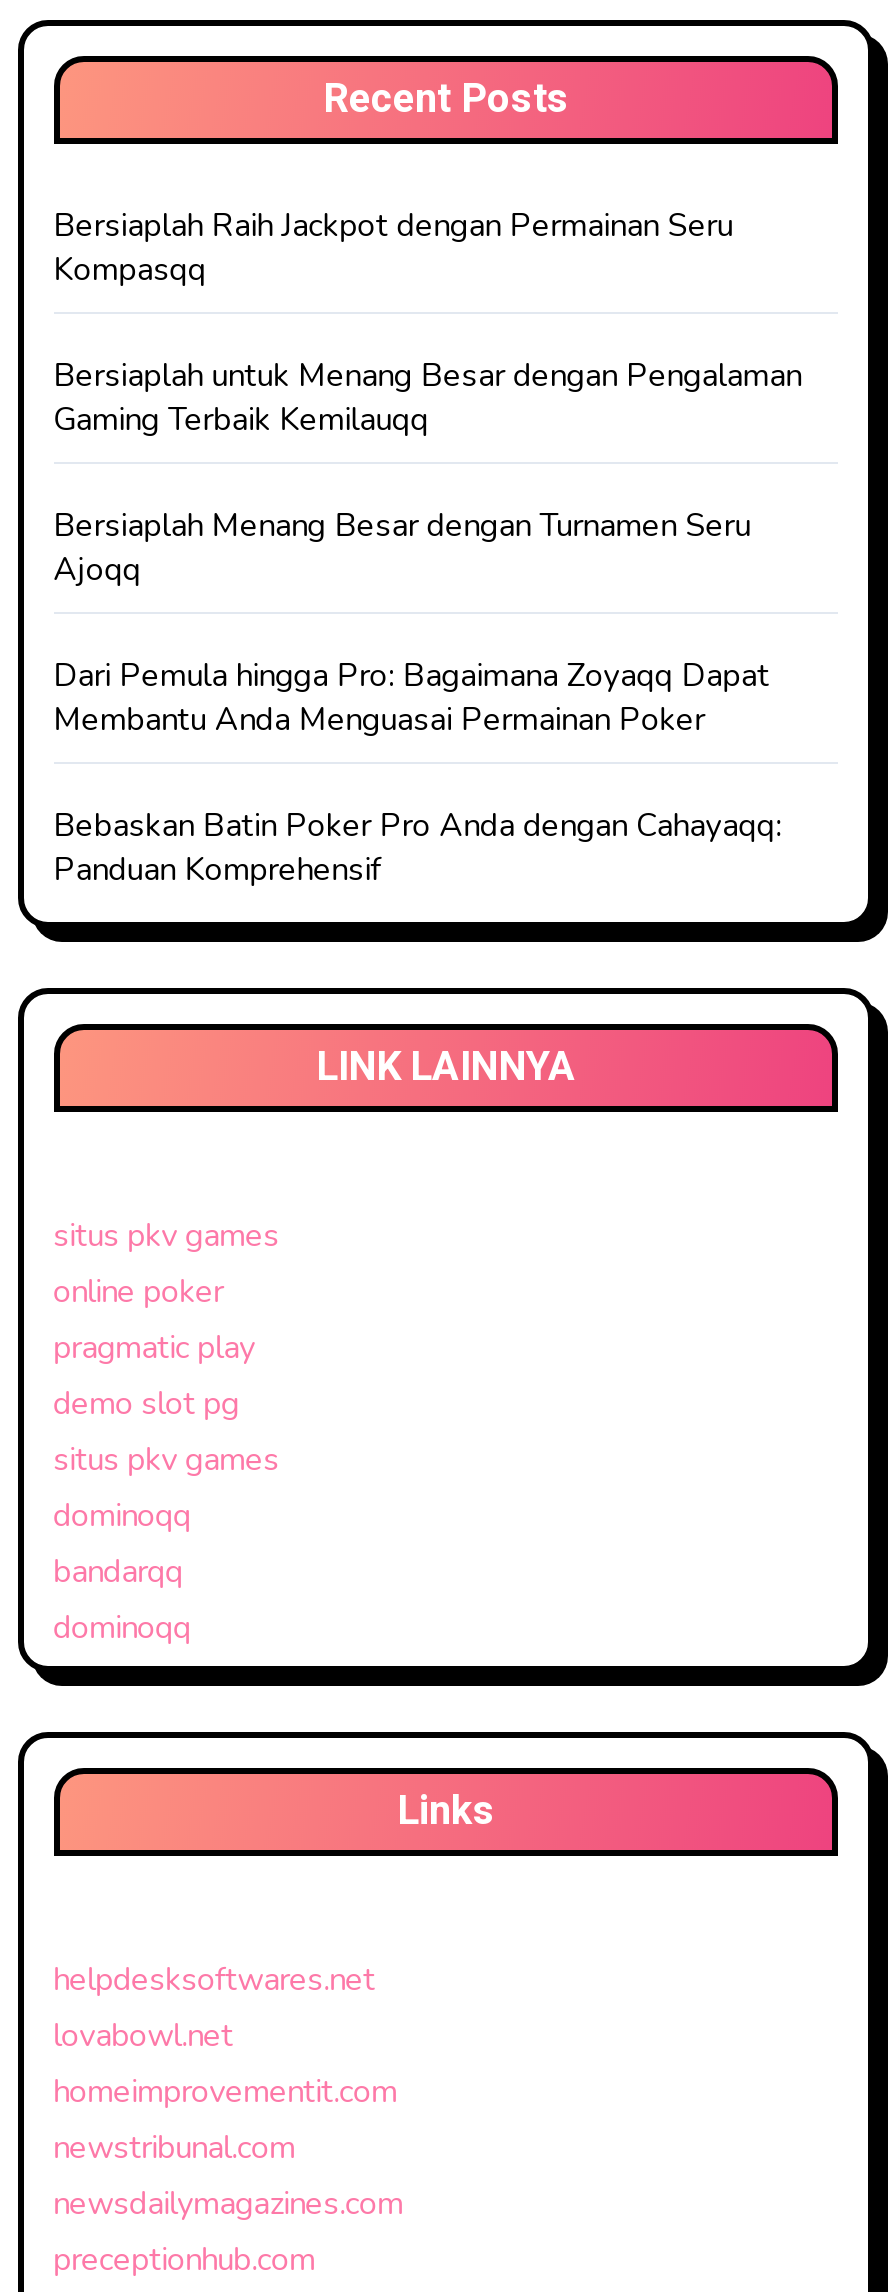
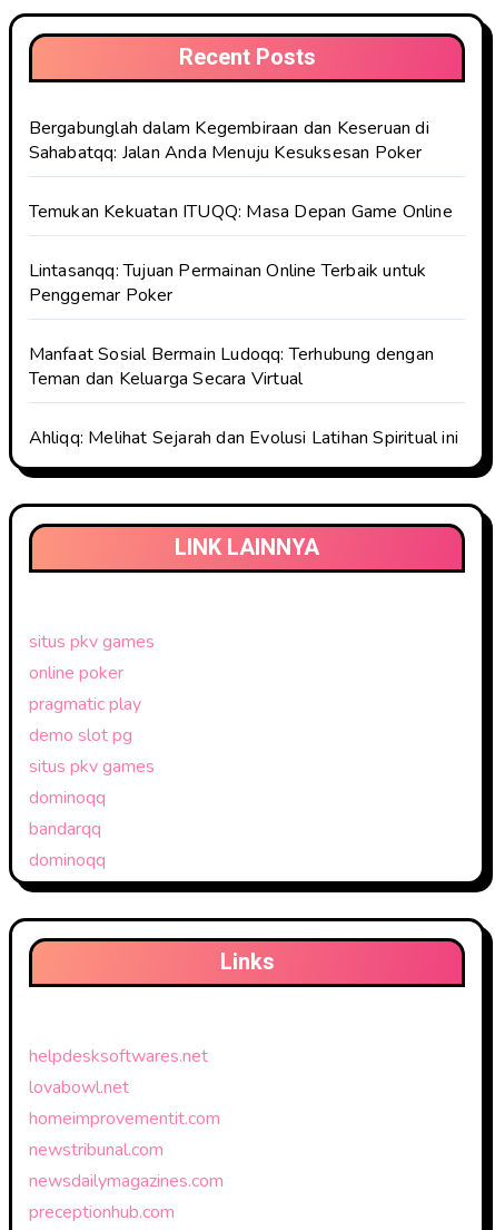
[53,205,733,293] Bersiaplah Raih Jackpot dengan Permainan Seru | Kompasqq -> [28,116,429,165] Bergabunglah dalam Kegembiraan dan Keseruan di | Sahabatqq: Jalan Anda Menuju Kesuksesan Poker
[53,355,802,443] Bersiaplah untuk Menang Besar dengan Pengalaman | Gaming Terbaik Kemilauqq -> [28,200,453,224] Temukan Kekuatan ITUQQ: Masa Depan Game Online
[53,505,751,593] Bersiaplah Menang Besar dengan Turnamen Seru | Ajoqq -> [28,259,426,308] Lintasanqq: Tujuan Permainan Online Terbaik untuk | Penggemar Poker
[53,655,770,743] Dari Pemula hingga Pro: Bagaimana Zoyaqq Dapat | Membantu Anda Menguasai Permainan Poker -> [28,343,434,392] Manfaat Sosial Bermain Ludoqq: Terhubung dengan | Teman dan Keluarga Secara Virtual
[53,805,782,893] Bebaskan Batin Poker Pro Anda dengan Cahayaqq: | Panduan Komprehensif -> [28,426,458,451] Ahliqq: Melihat Sejarah dan Evolusi Latihan Spiritual ini

